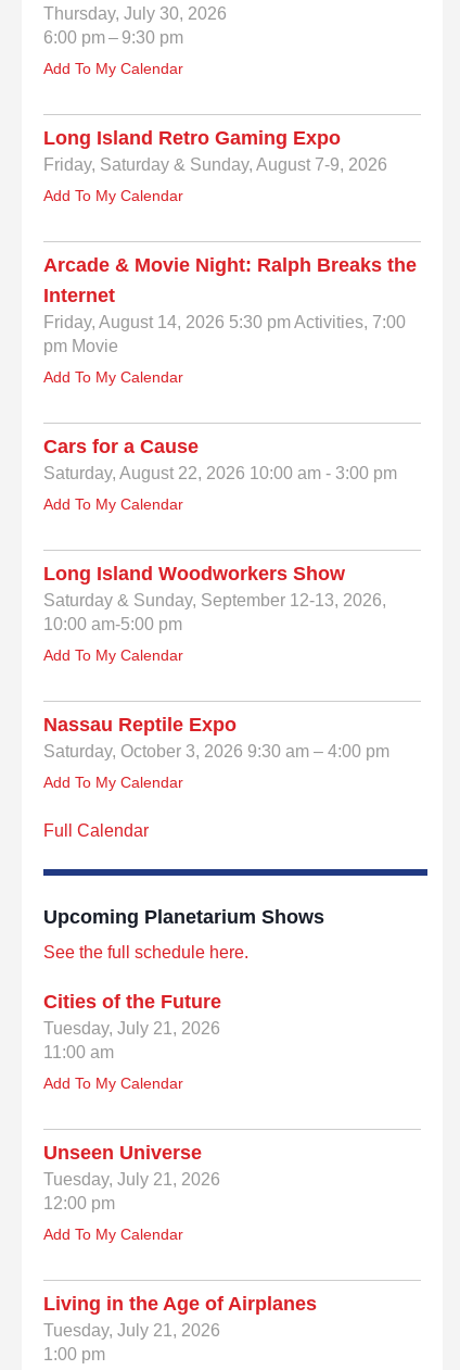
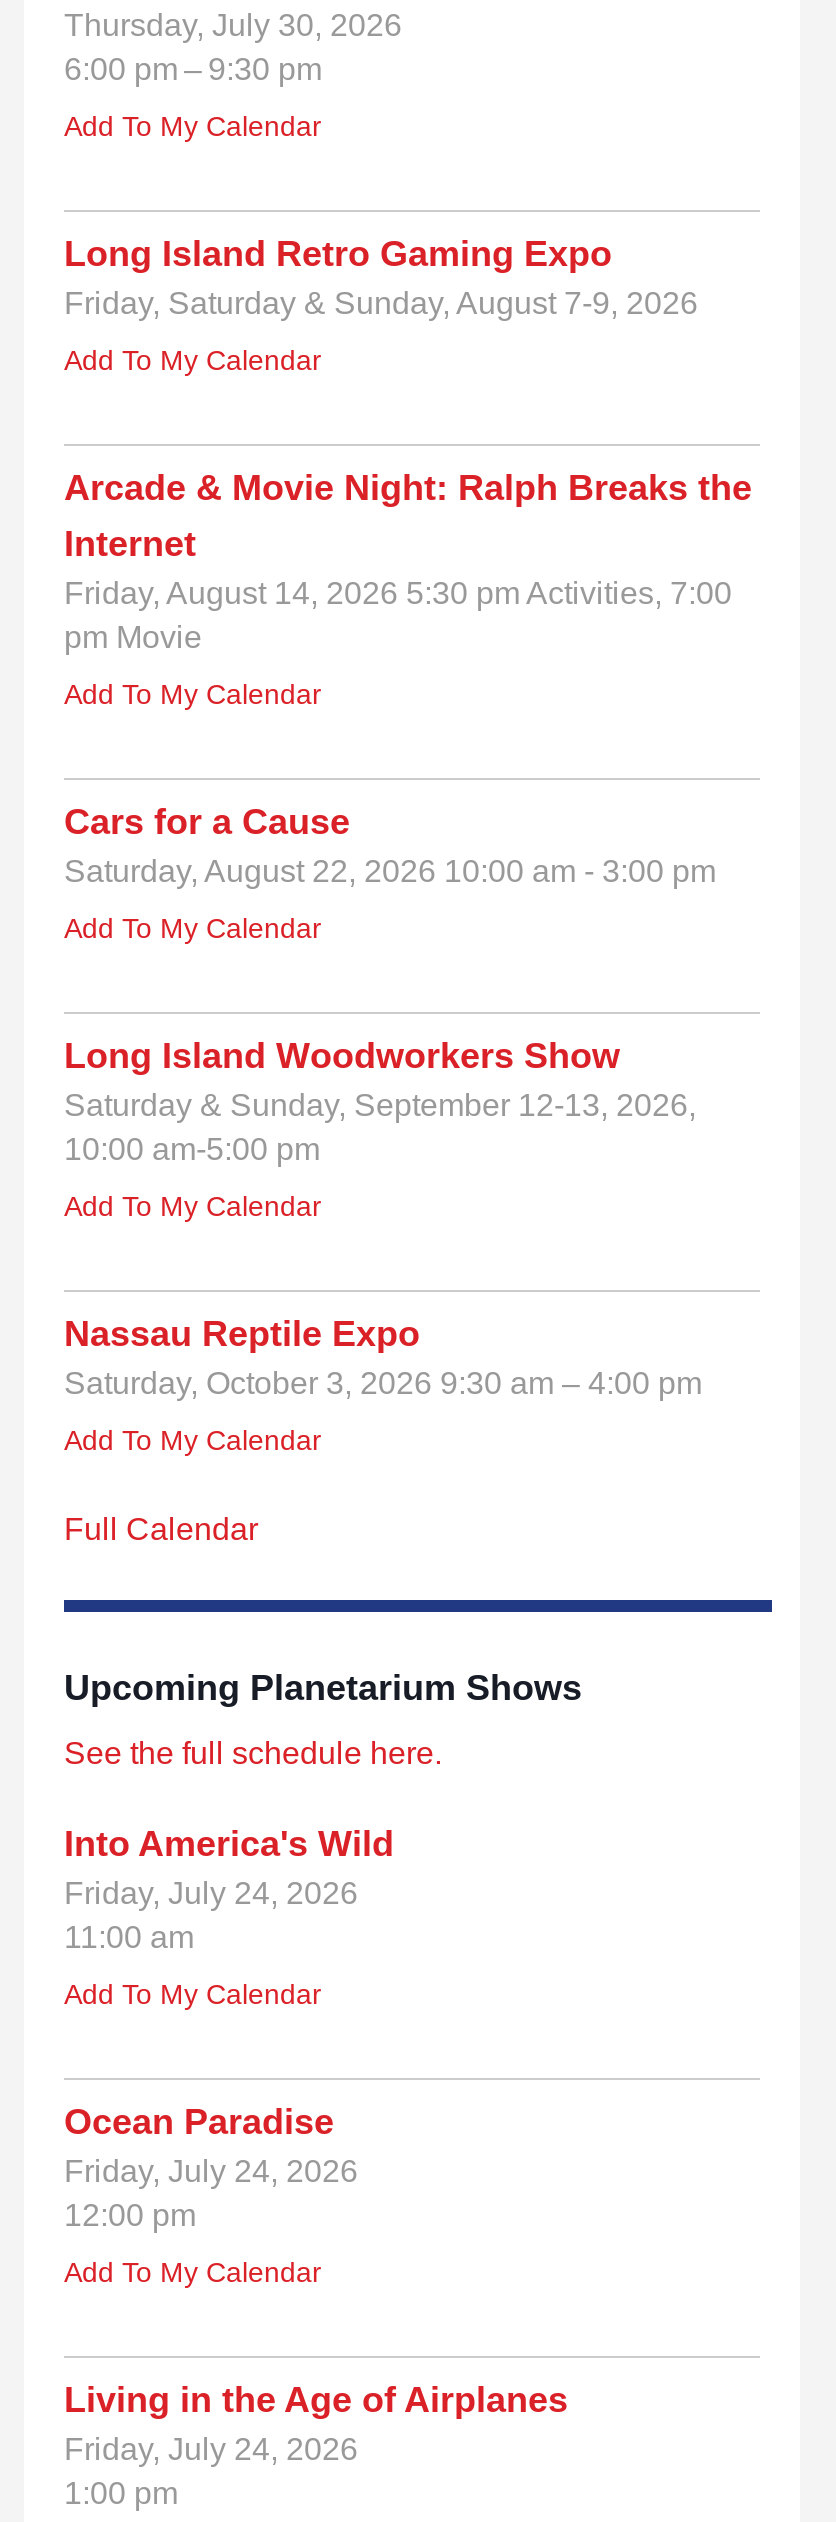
[43,990,221,1037] Cities of the Future | Tuesday, July 21, 2026 -> [64,1823,394,1909] Into America's Wild | Friday, July 24, 2026
[43,1141,220,1188] Unseen Universe | Tuesday, July 21, 2026 -> [64,2101,358,2187] Ocean Paradise | Friday, July 24, 2026
[43,1321,220,1339] Tuesday, July 21, 2026 -> [64,2431,358,2465] Friday, July 24, 2026

